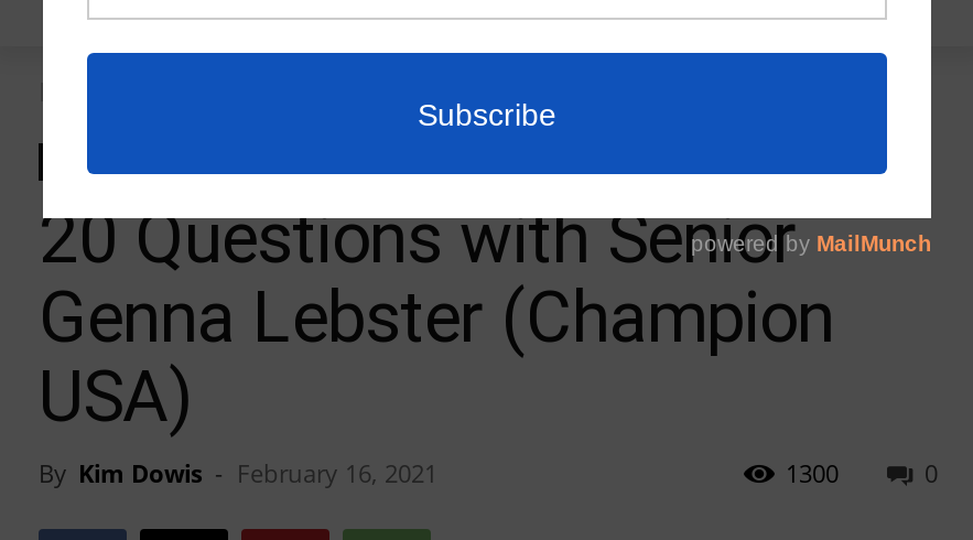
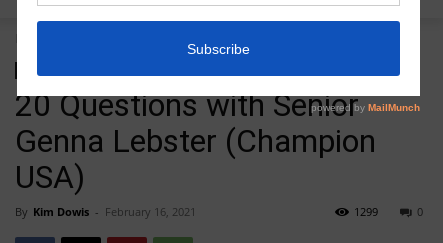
[786,456,839,489] 1300 -> [354,204,378,219] 1299

